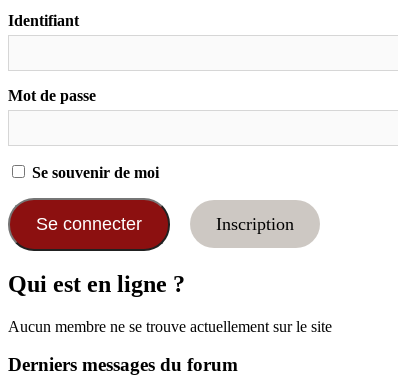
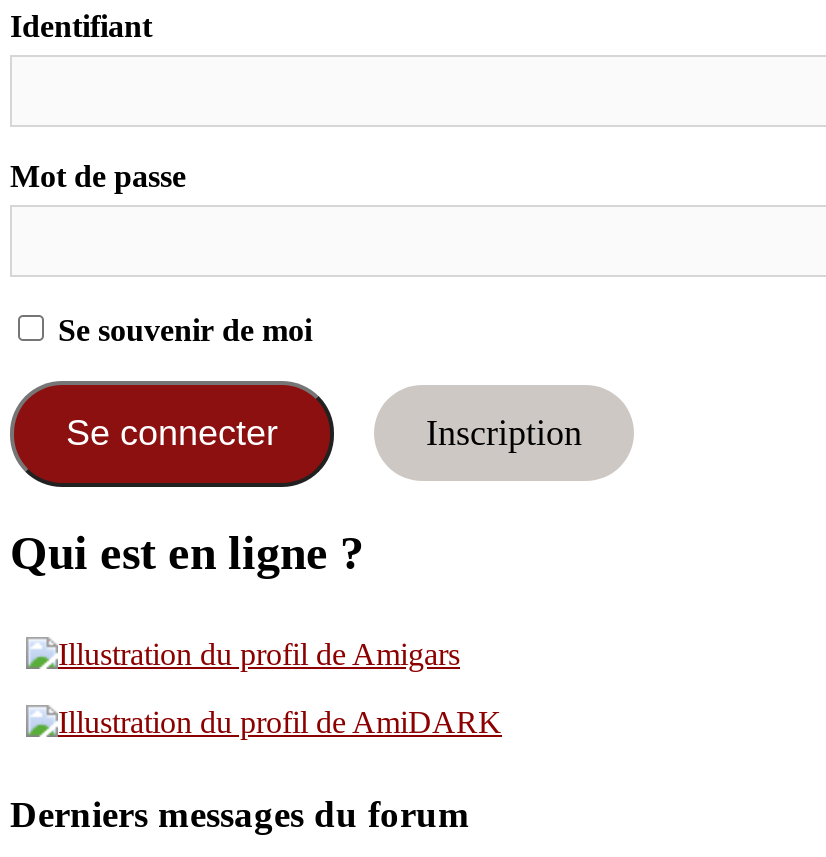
[8,318,332,335] Aucun membre ne se trouve actuellement sur le site -> none

